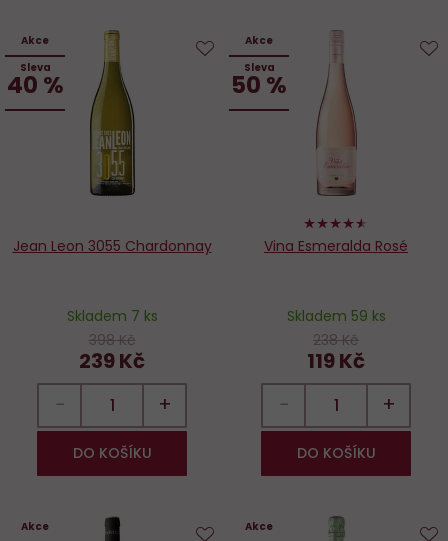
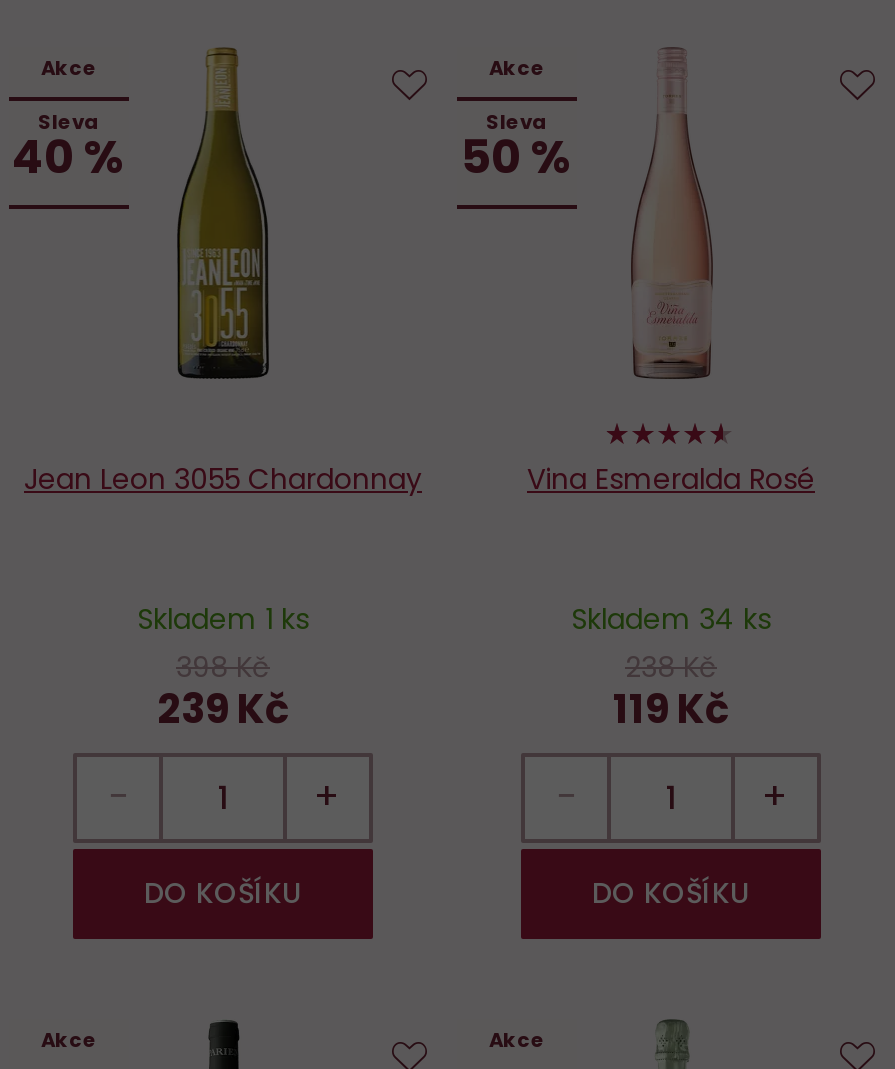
[66,306,157,326] Skladem 7 ks -> [137,599,309,639] Skladem 1 ks
[286,306,385,326] Skladem 59 ks -> [571,599,771,639] Skladem 34 ks

